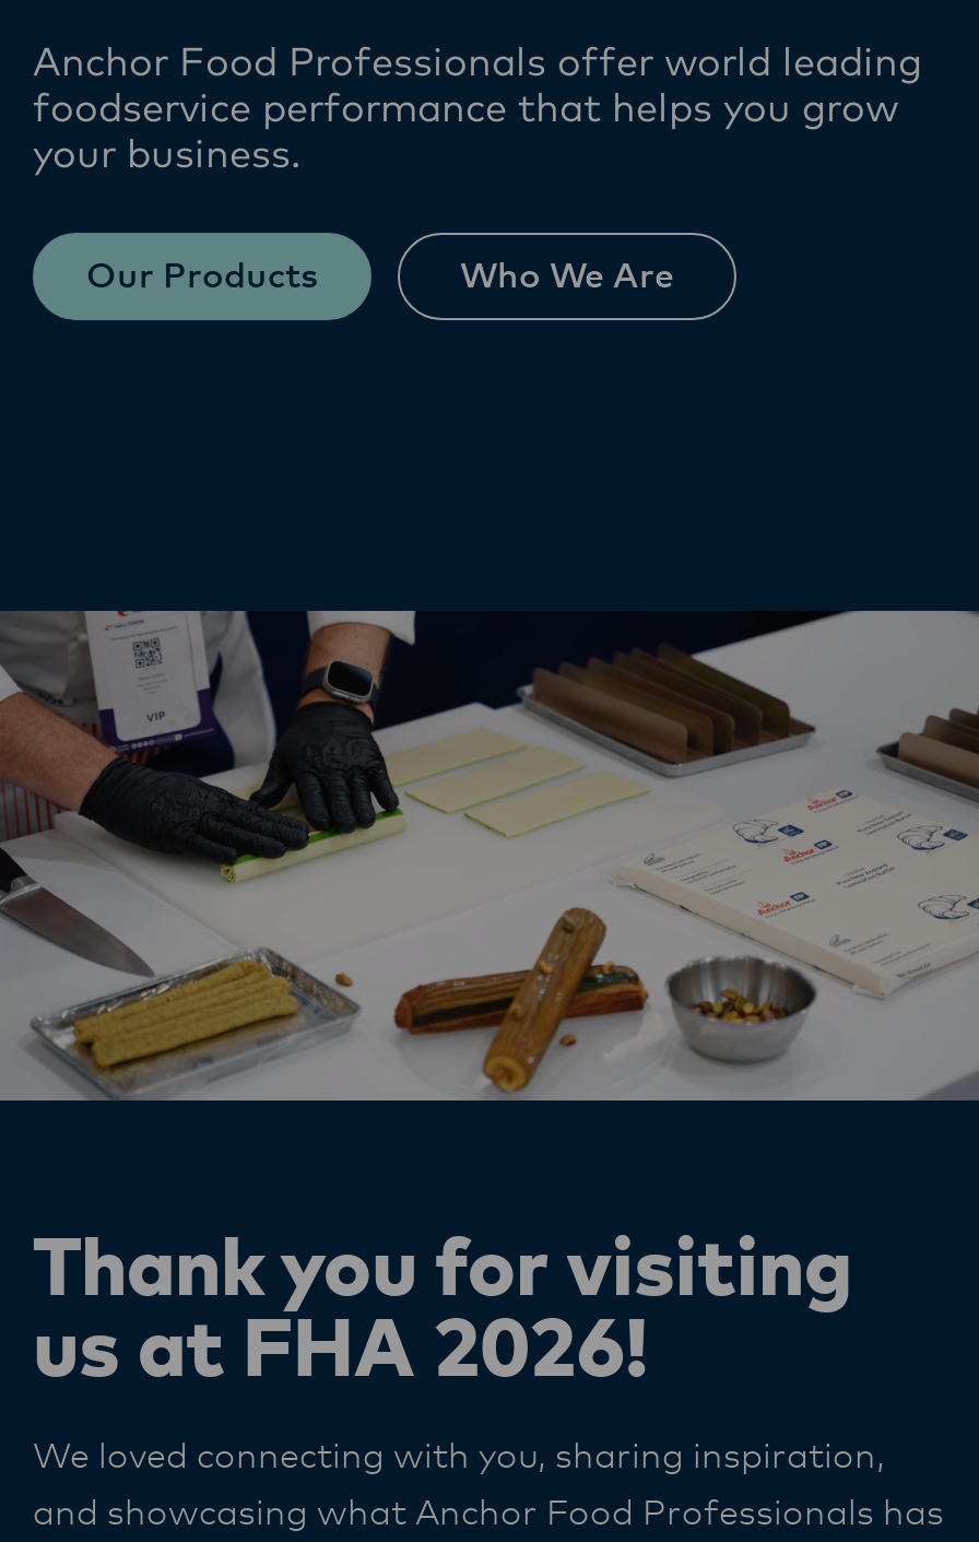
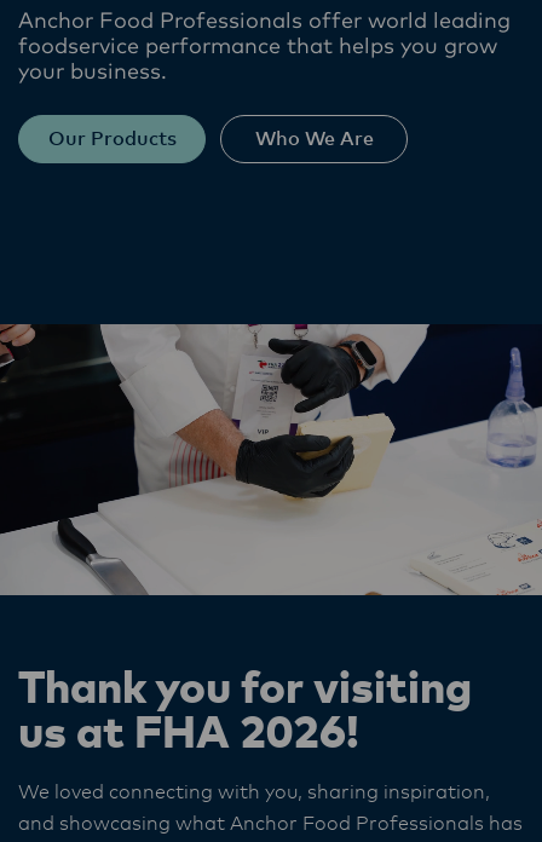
[7,609,972,1103] [image] -> [4,323,538,596] [image]

